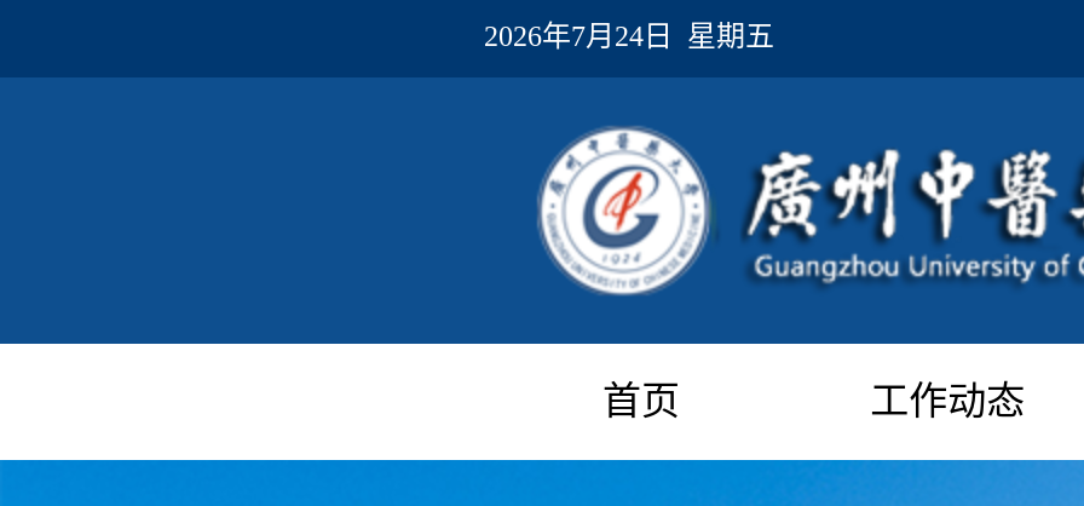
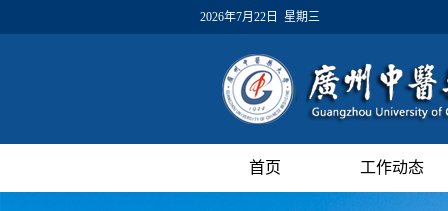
[484,19,774,53] 2026年7月24日 星期五 -> [200,10,320,24] 2026年7月22日 星期三

